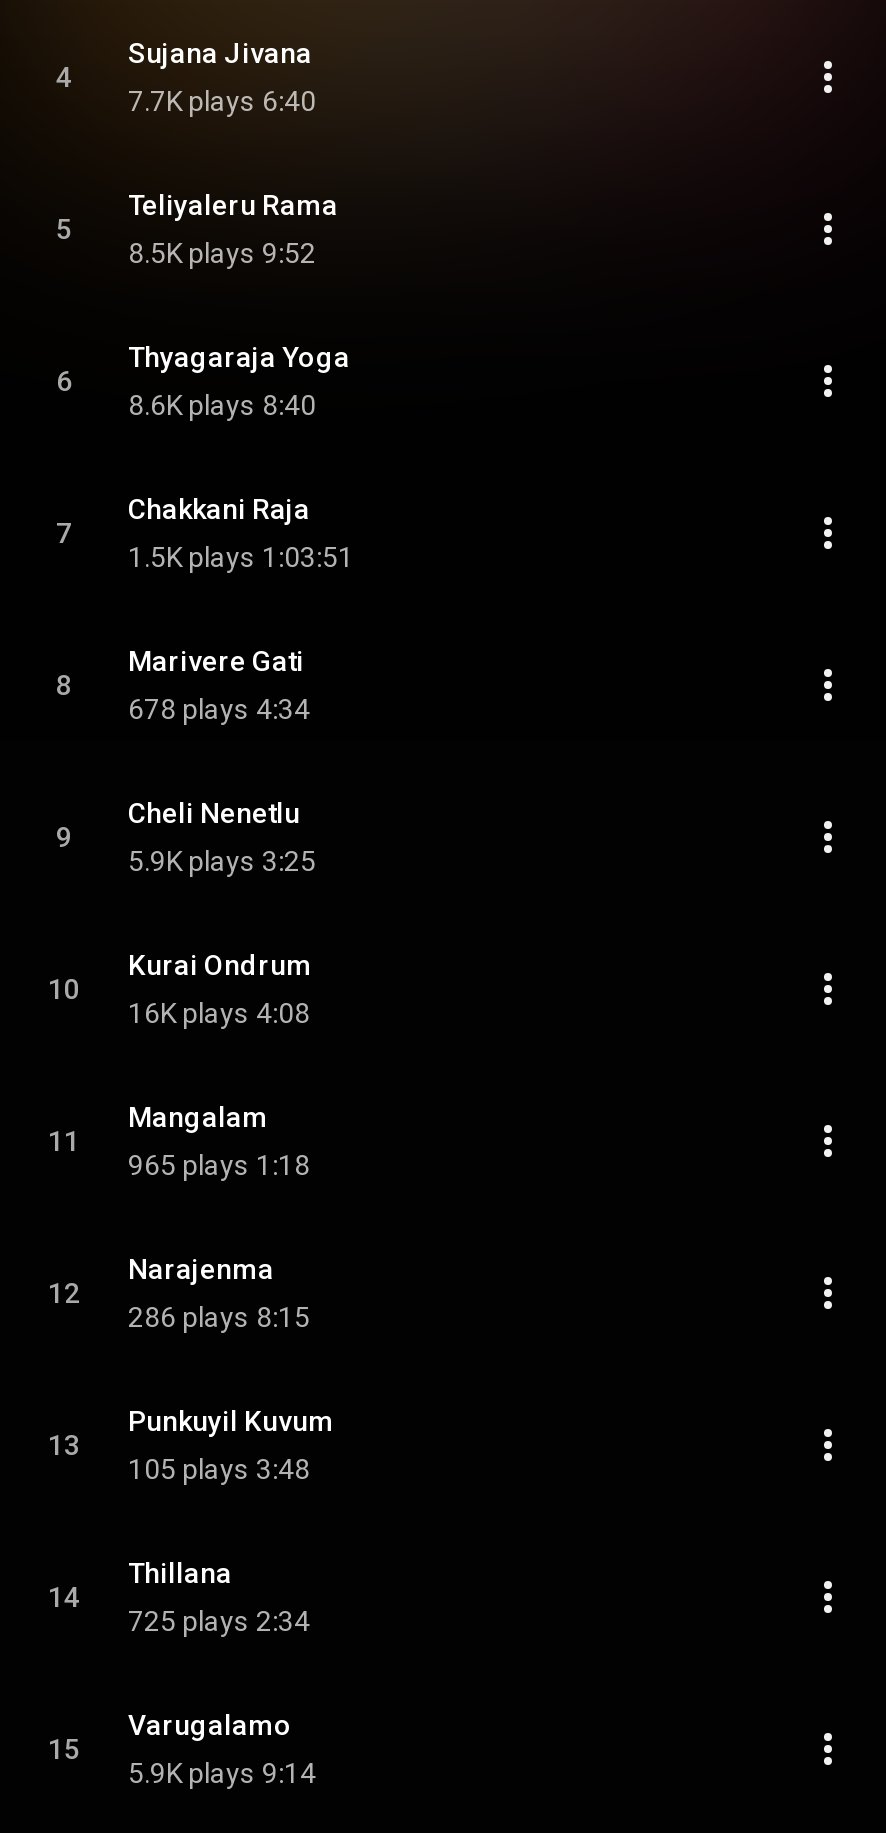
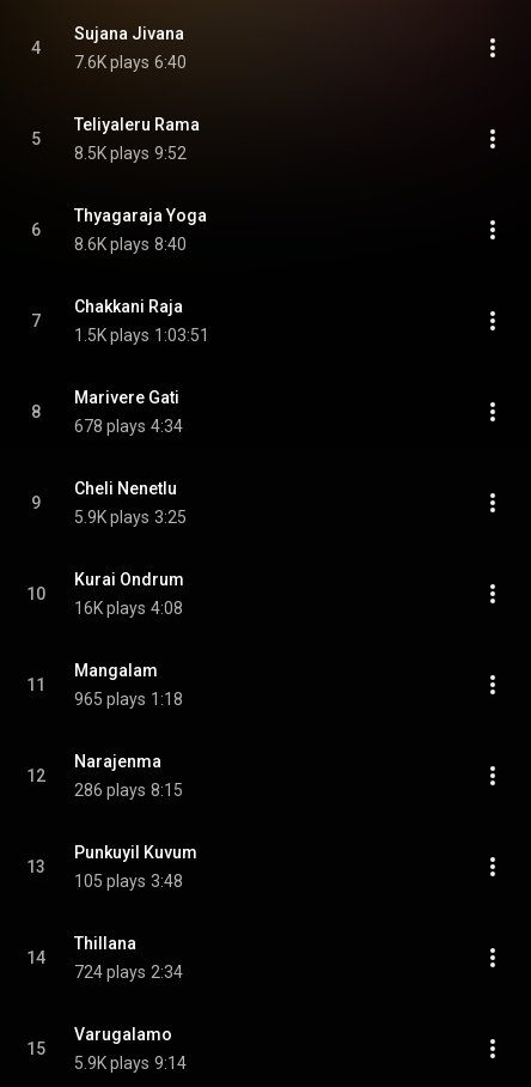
[128,85,316,117] 7.7K plays 6:40 -> [74,53,187,72] 7.6K plays 6:40
[128,1605,310,1637] 725 plays 2:34 -> [74,962,183,982] 724 plays 2:34

